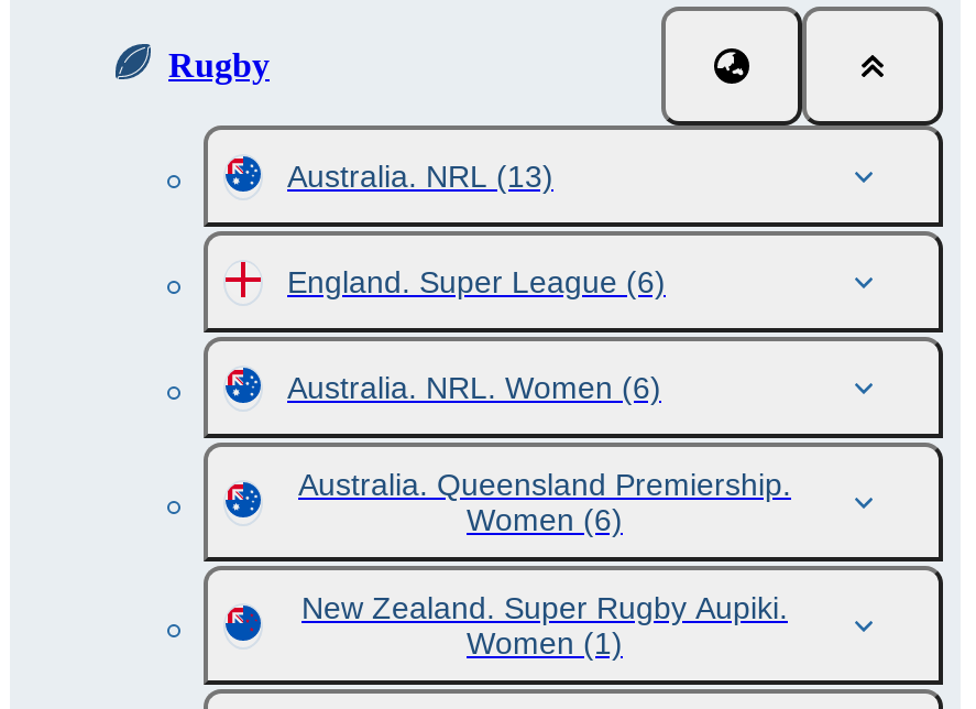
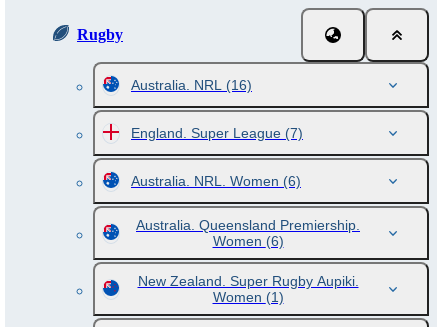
[287,159,553,194] Australia. NRL (13) -> [131,77,252,93] Australia. NRL (16)
[287,264,666,299] England. Super League (6) -> [131,125,303,141] England. Super League (7)

